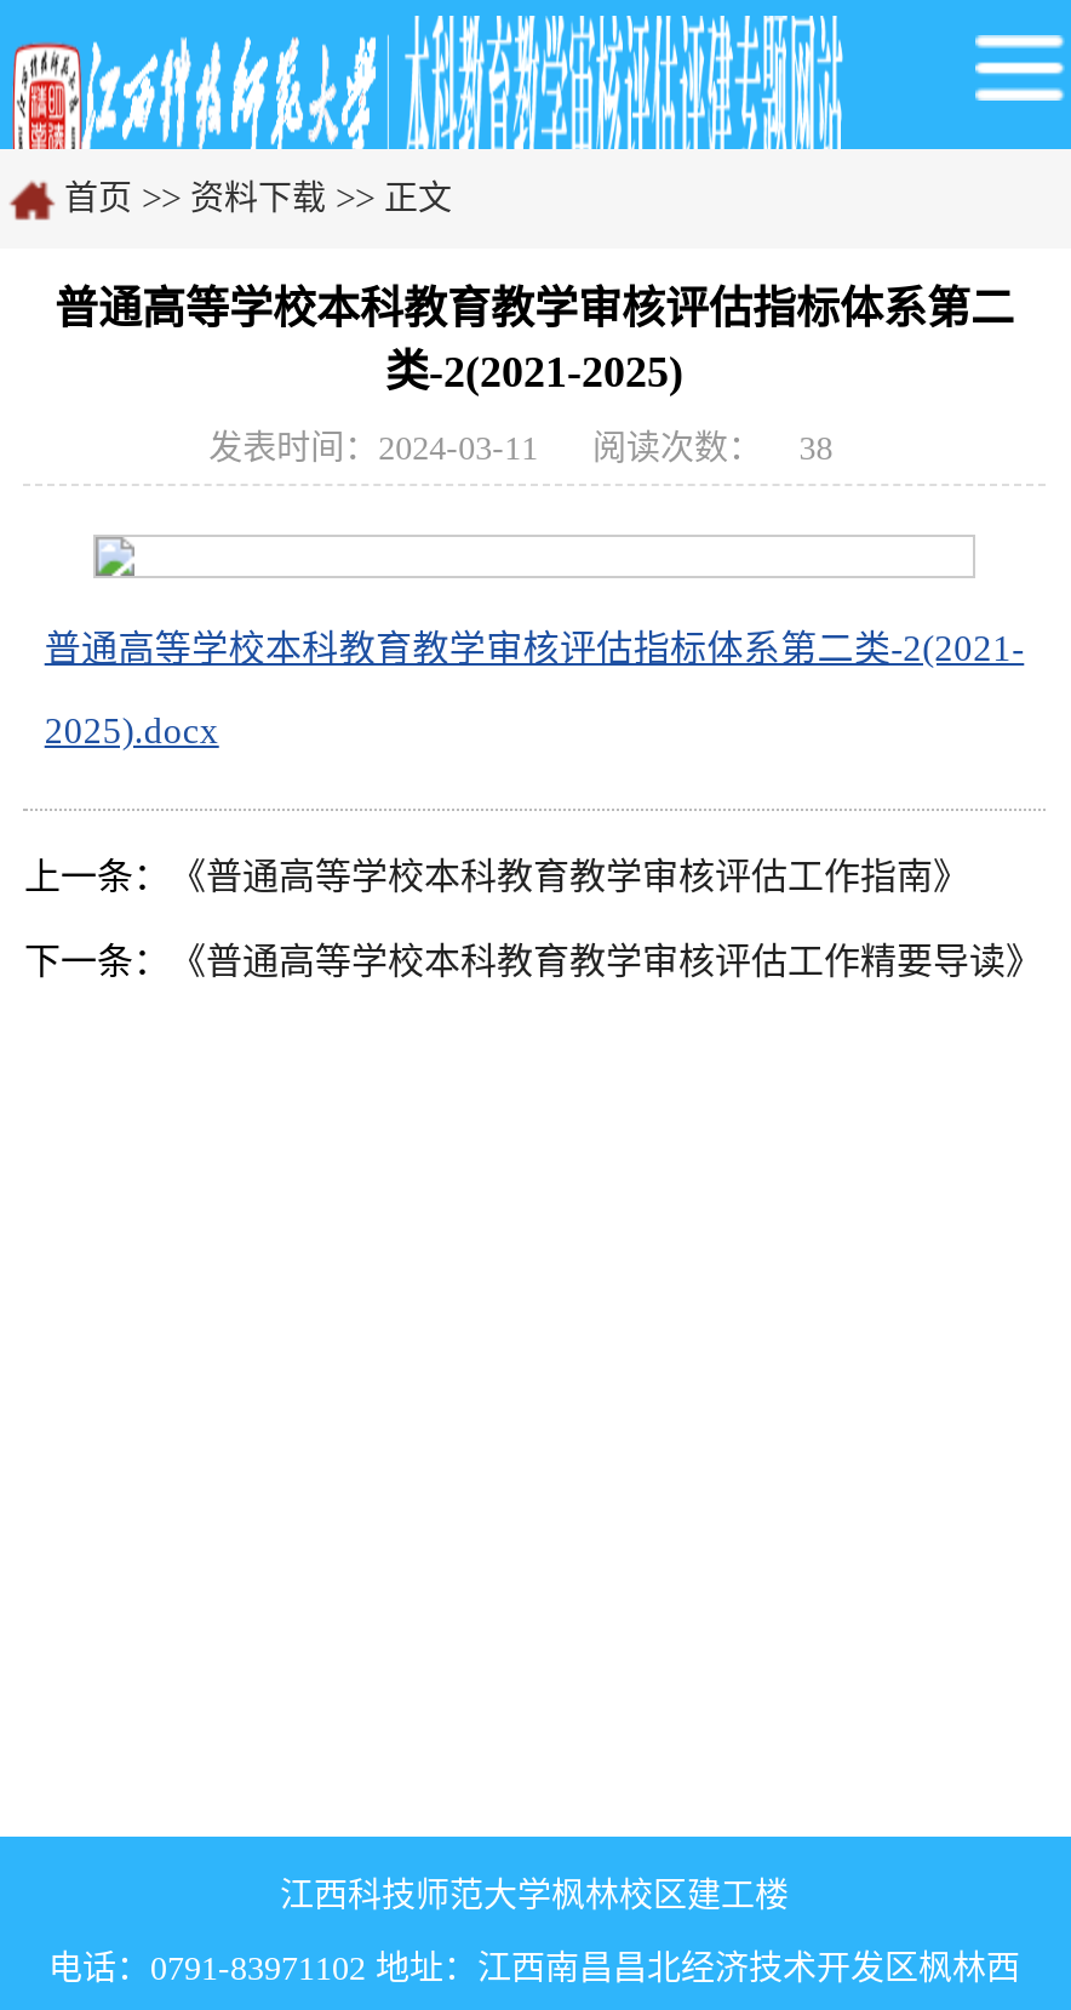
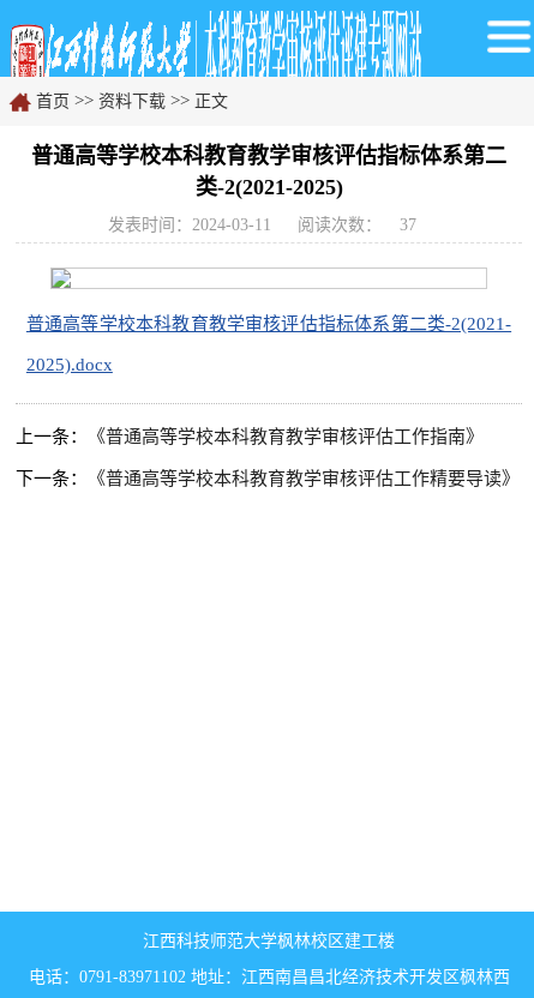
[209,430,833,467] 发表时间：2024-03-11 阅读次数： 38 -> [108,216,417,234] 发表时间：2024-03-11 阅读次数： 37

